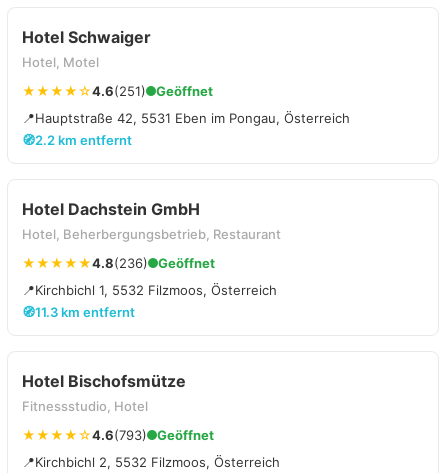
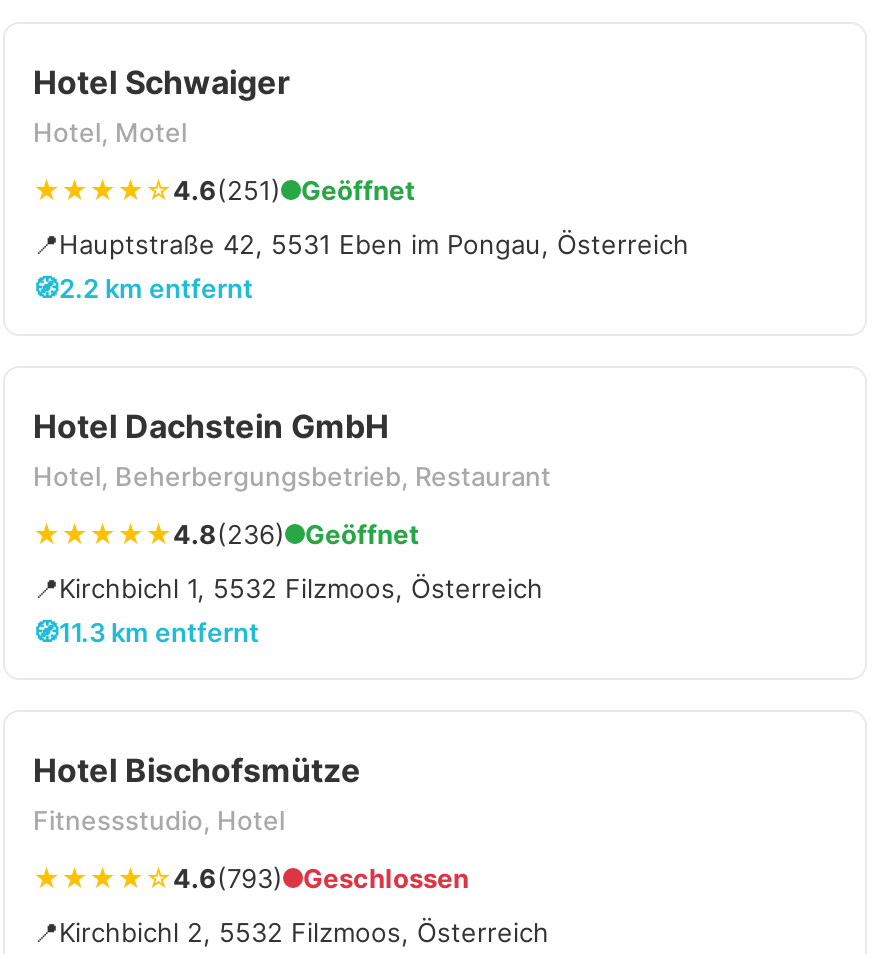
[157,427,214,443] Geöffnet -> [303,862,469,894] Geschlossen

